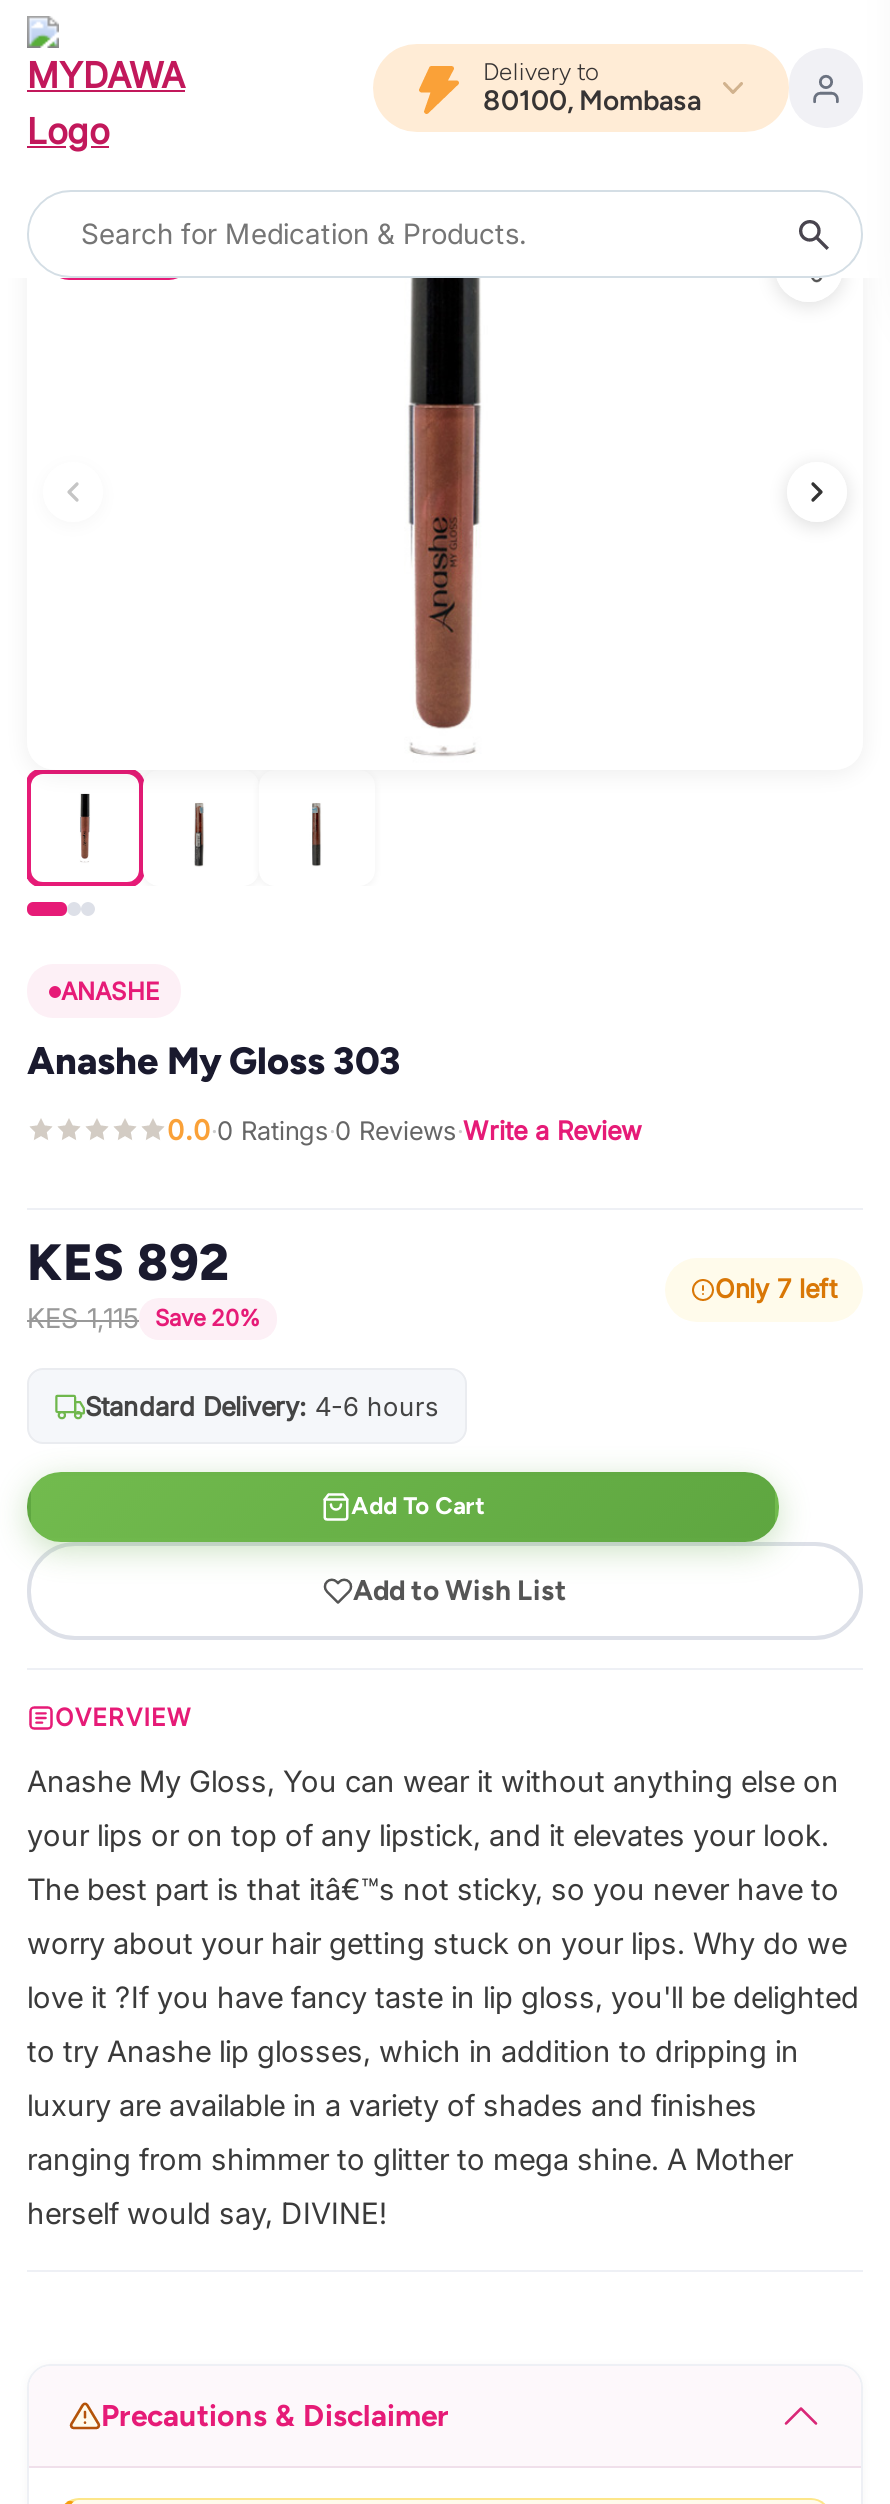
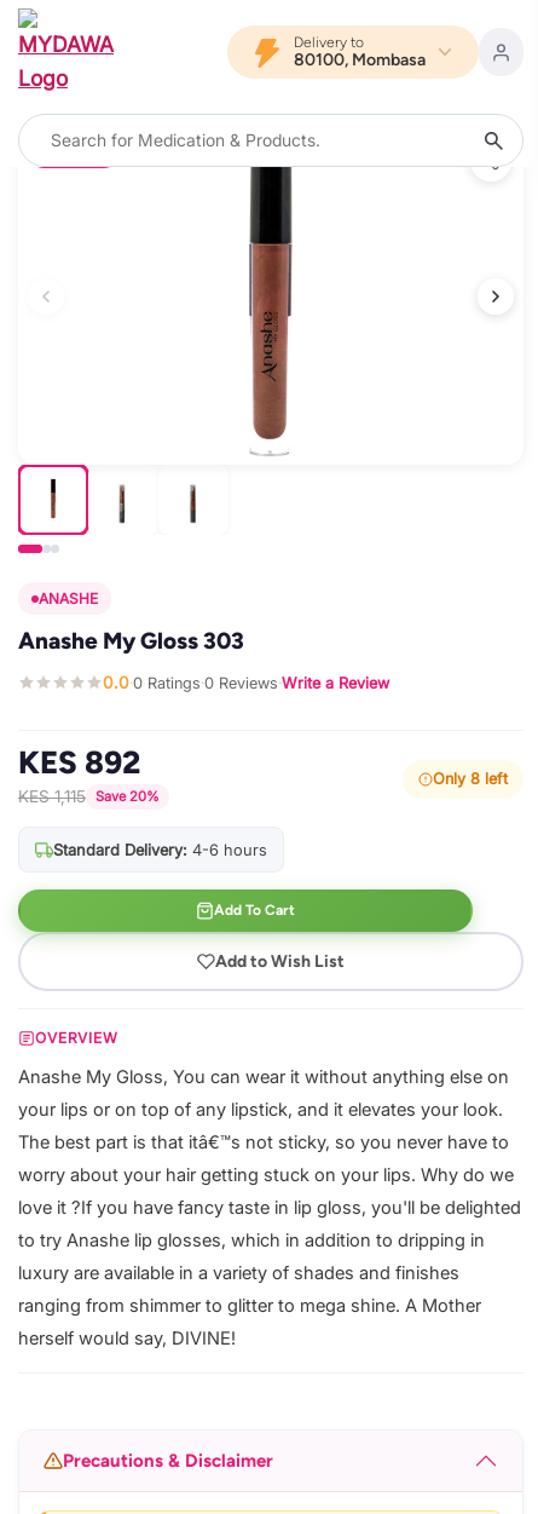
[715,1273,837,1303] Only 7 left -> [433,769,508,787] Only 8 left

